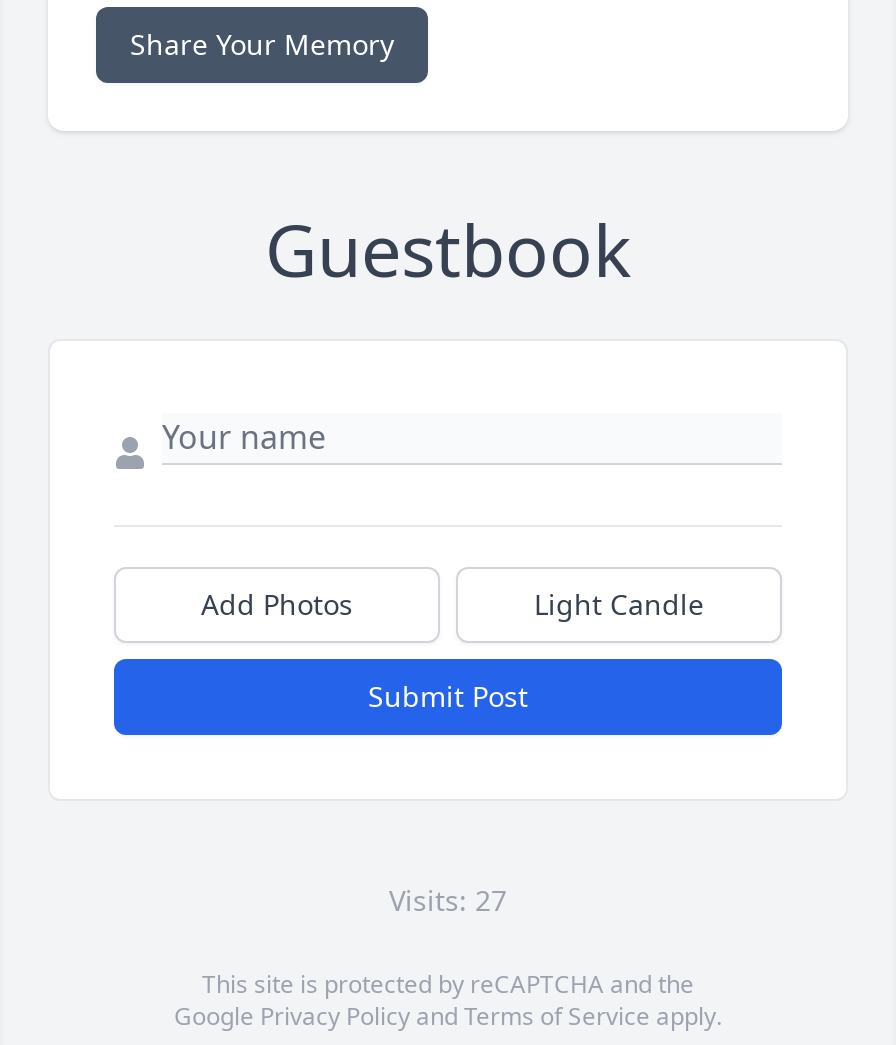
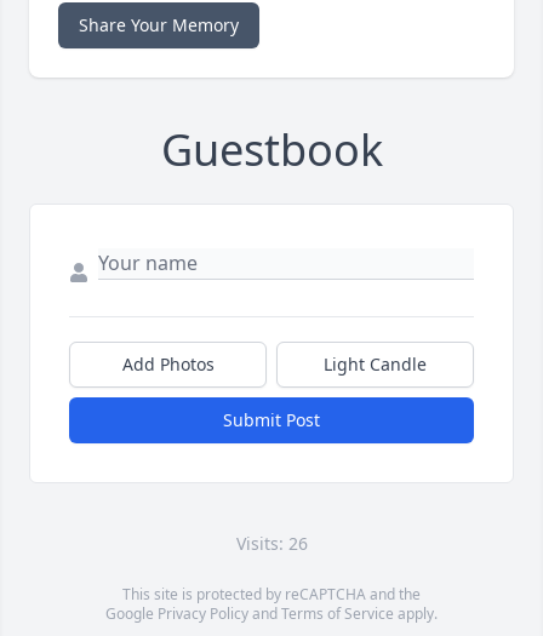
[389,880,507,918] Visits: 27 -> [236,531,307,554] Visits: 26

